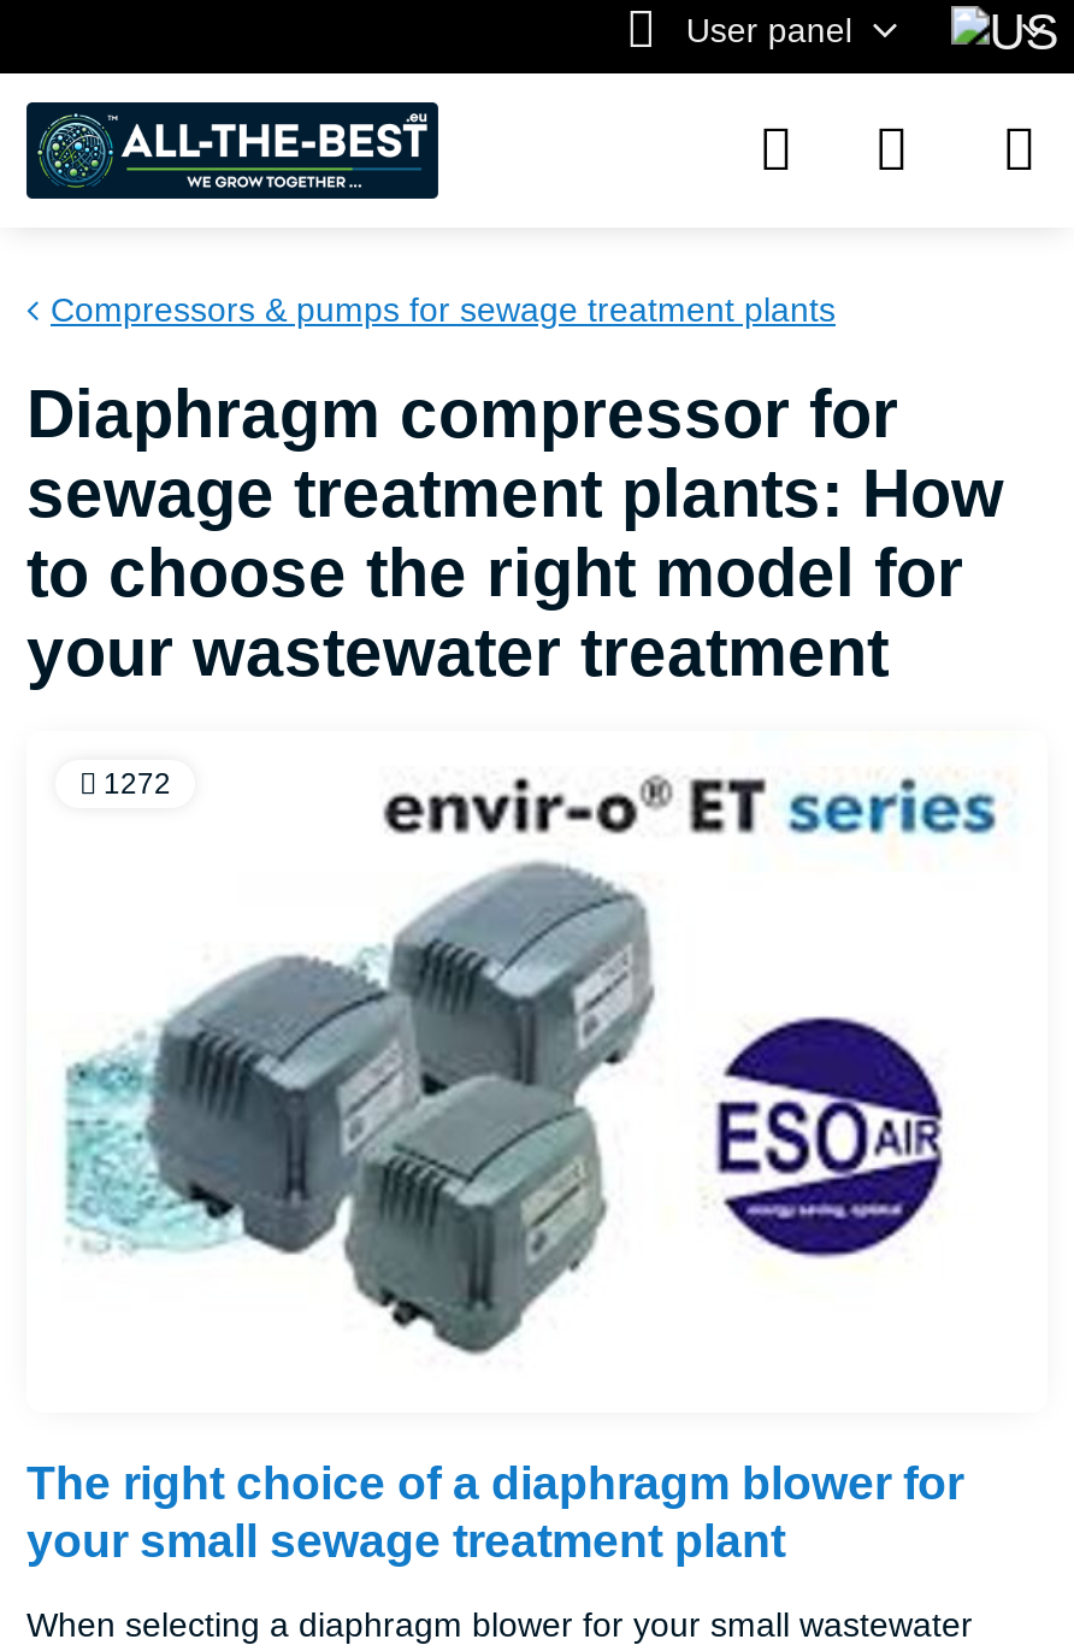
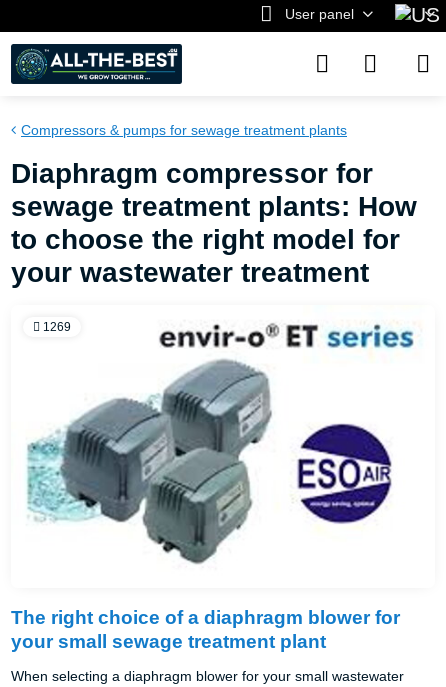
[96,767,171,801] 1272 -> [40,320,71,334] 1269

